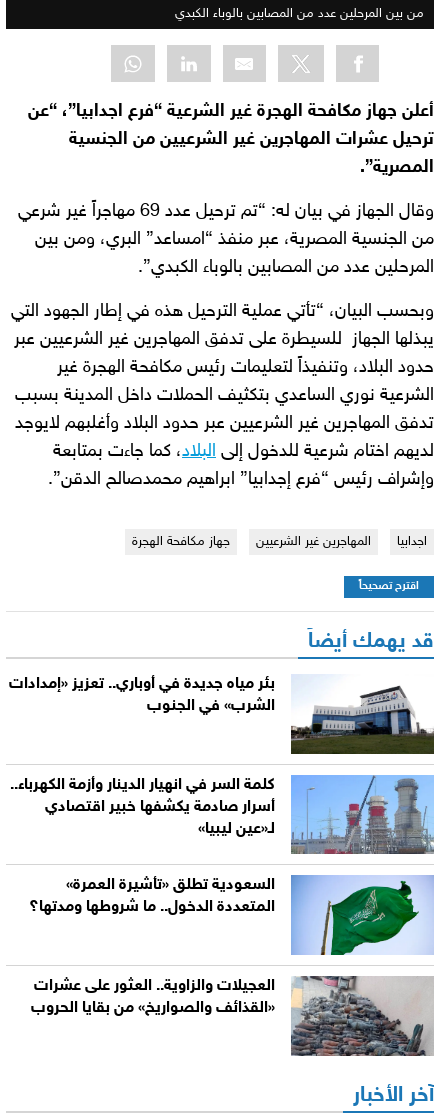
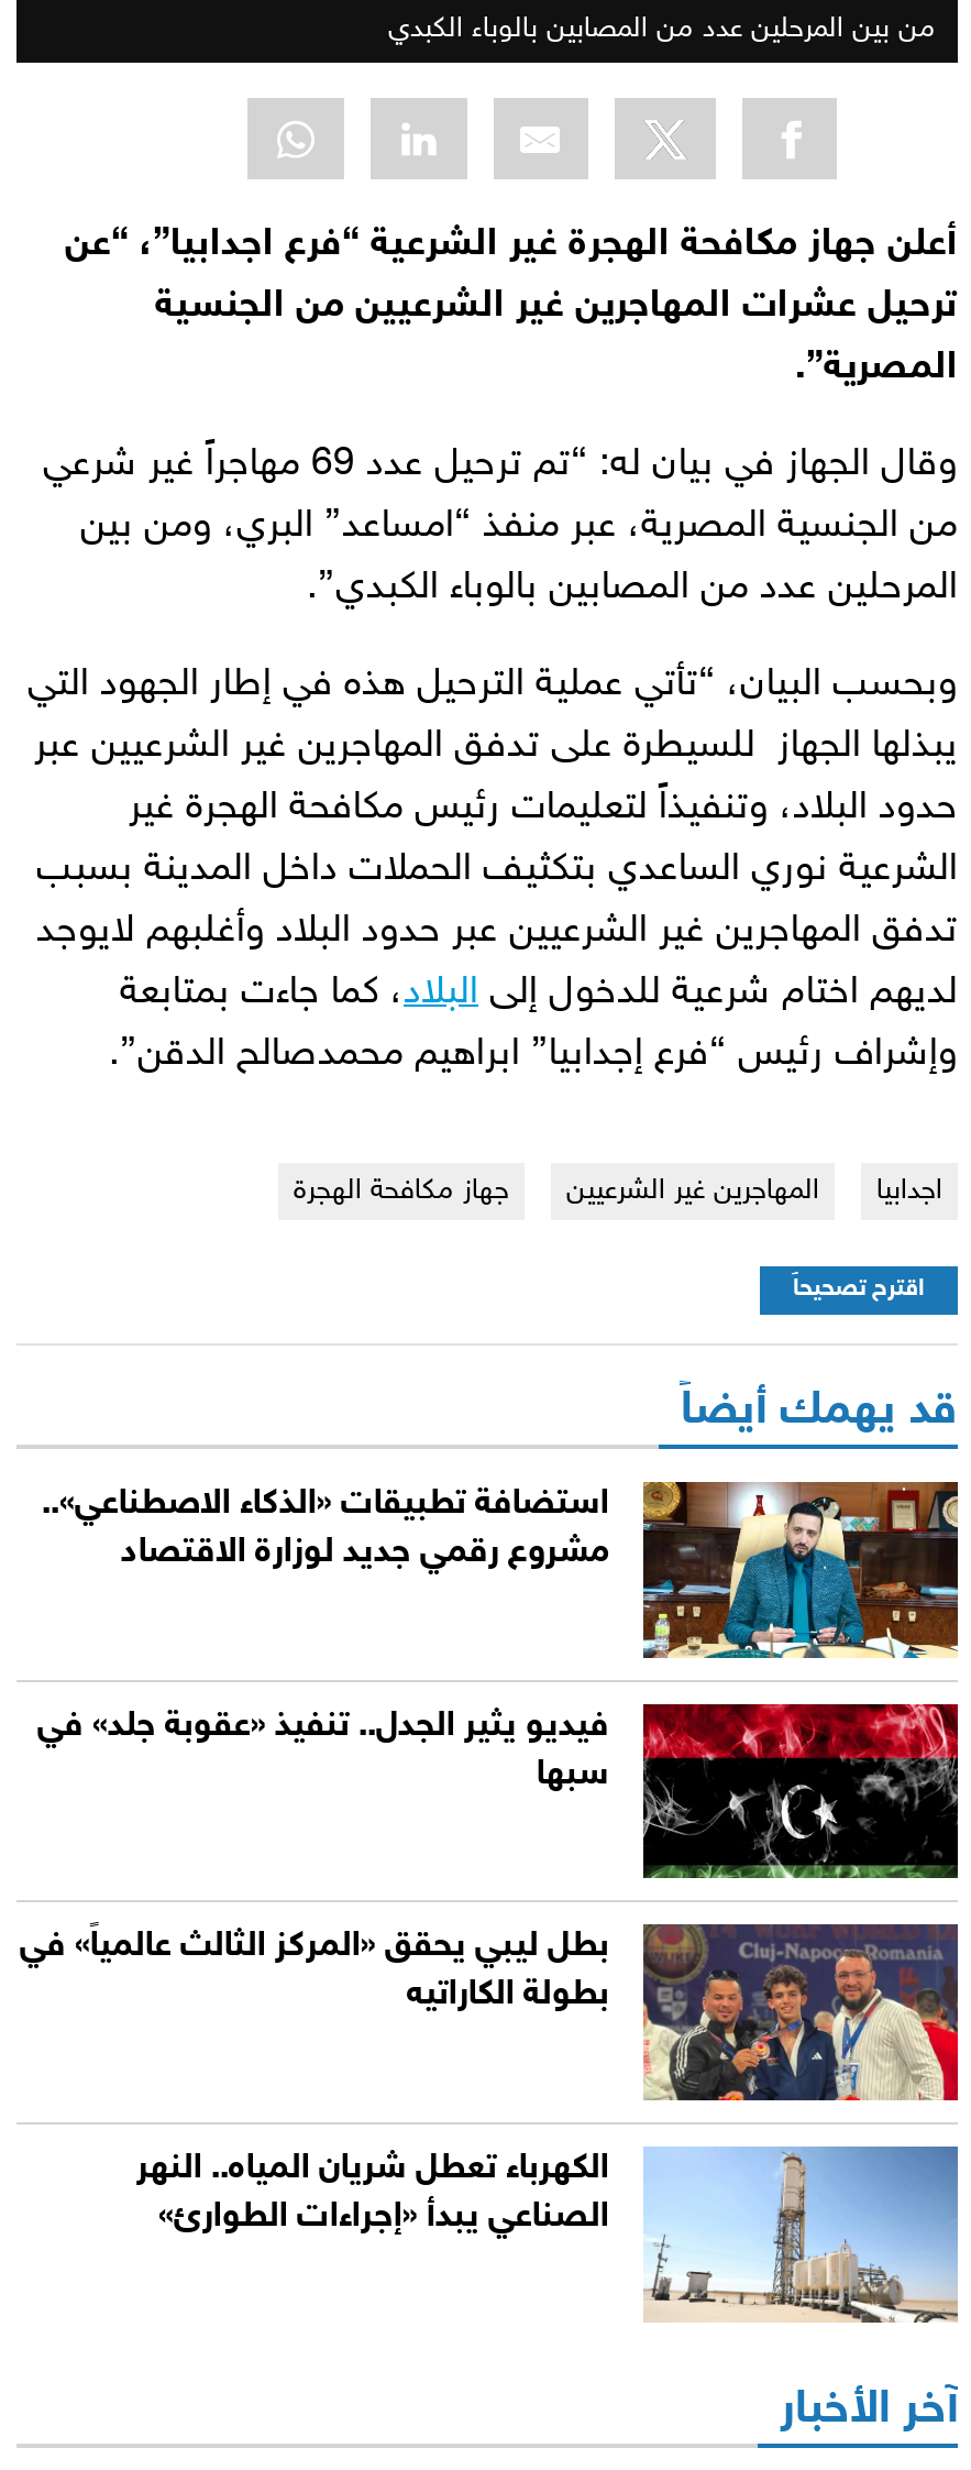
[9,674,435,755] [image] | بئر مياه جديدة في أوباري.. تعزيز «إمدادات | الشرب» في الجنوب -> [41,1480,960,1660] [image] | استضافة تطبيقات «الذكاء الاصطناعي».. | مشروع رقمي جديد لوزارة الاقتصاد
[10,774,435,855] [image] | كلمة السر في انهيار الدينار وأزمة الكهرباء.. | أسرار صادمة يكشفها خبير اقتصادي | لـ«عين ليبيا» -> [37,1702,960,1878] [image] | فيديو يثير الجدل.. تنفيذ «عقوبة جلد» في | سبها
[29,874,434,956] [image] | السعودية تطلق «تأشيرة العمرة» | المتعددة الدخول.. ما شروطها ومدتها؟ -> [19,1922,960,2103] [image] | بطل ليبي يحقق «المركز الثالث عالمياً» في | بطولة الكاراتيه
[31,975,434,1057] [image] | العجيلات والزاوية.. العثور على عشرات | «القذائف والصواريخ» من بقايا الحروب -> [136,2147,958,2323] [image] | الكهرباء تعطل شريان المياه.. النهر | الصناعي يبدأ «إجراءات الطوارئ»

